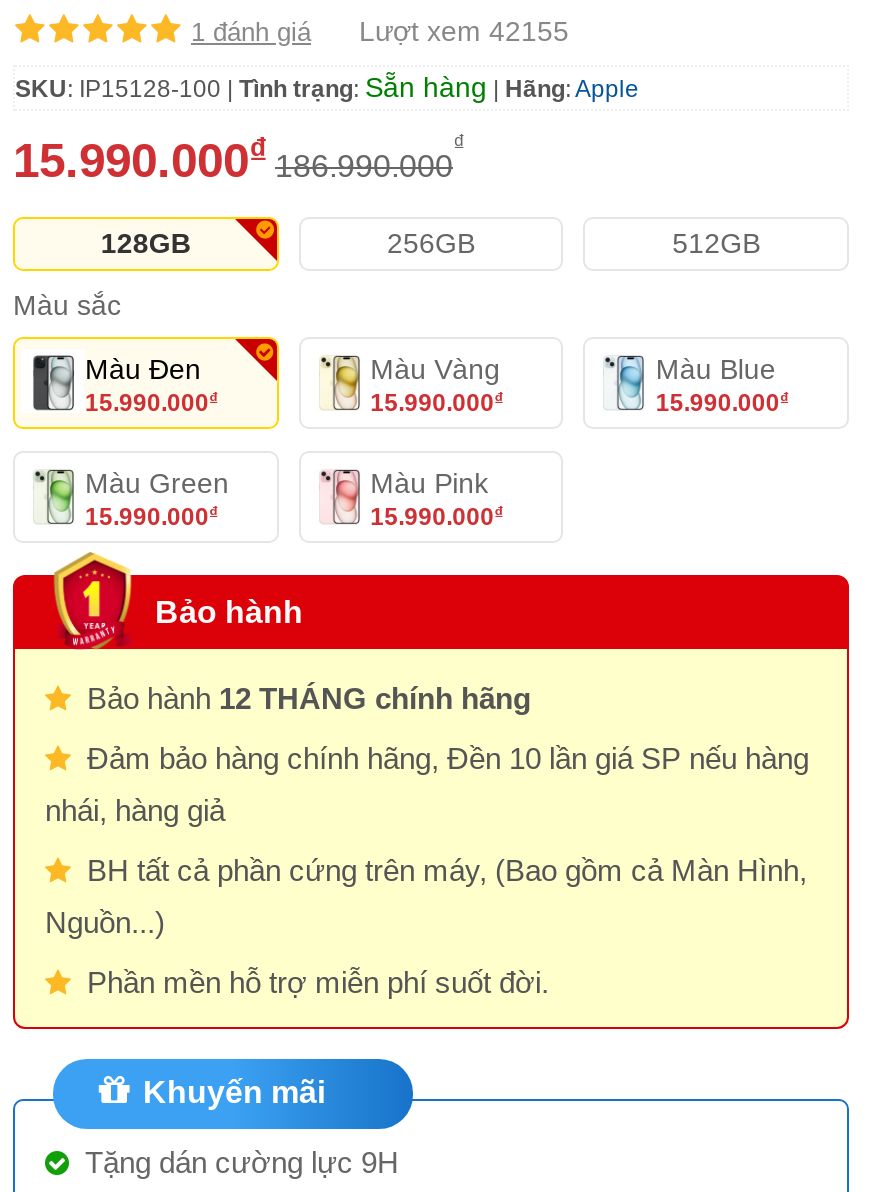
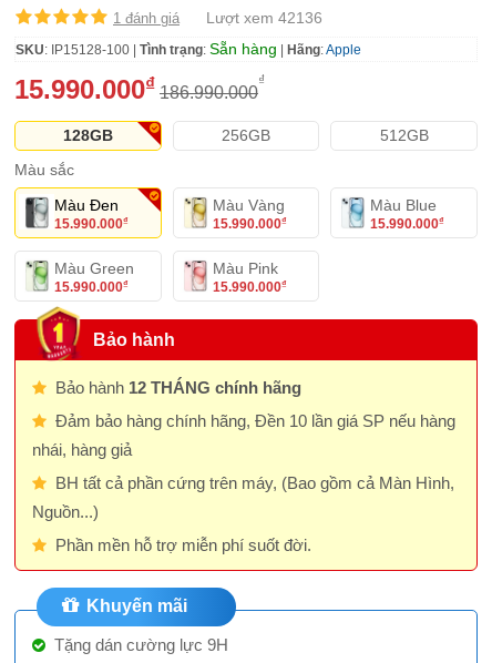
[191,14,569,46] 1 đánh giá Lượt xem 42155 -> [113,8,322,26] 1 đánh giá Lượt xem 42136

